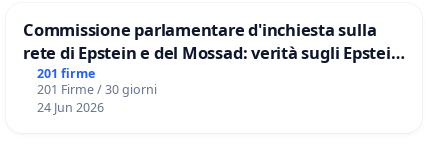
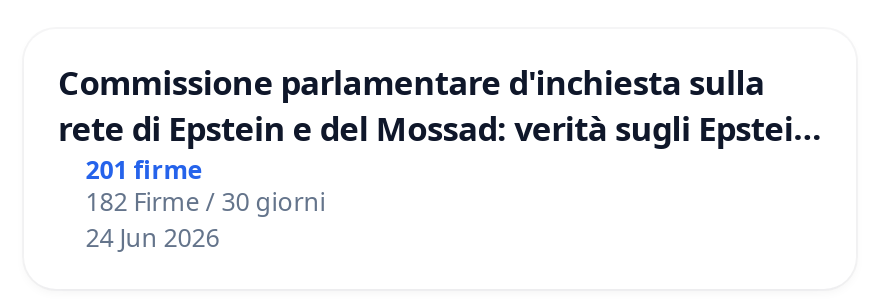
[37,81,157,98] 201 Firme / 30 giorni -> [86,184,326,218] 182 Firme / 30 giorni

